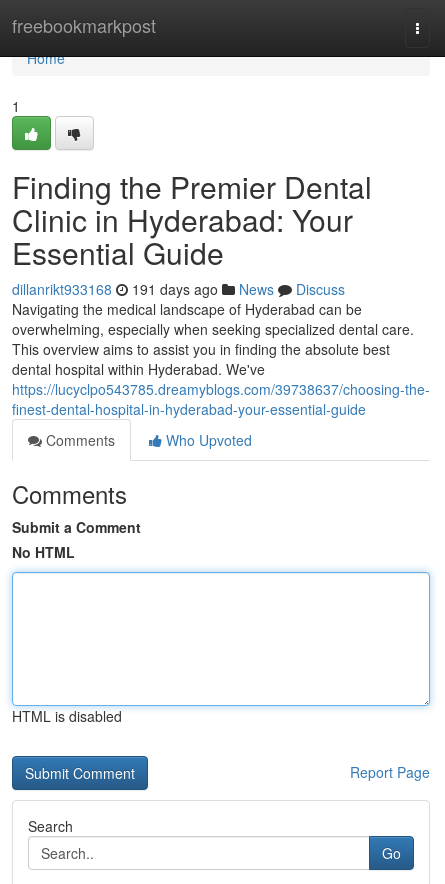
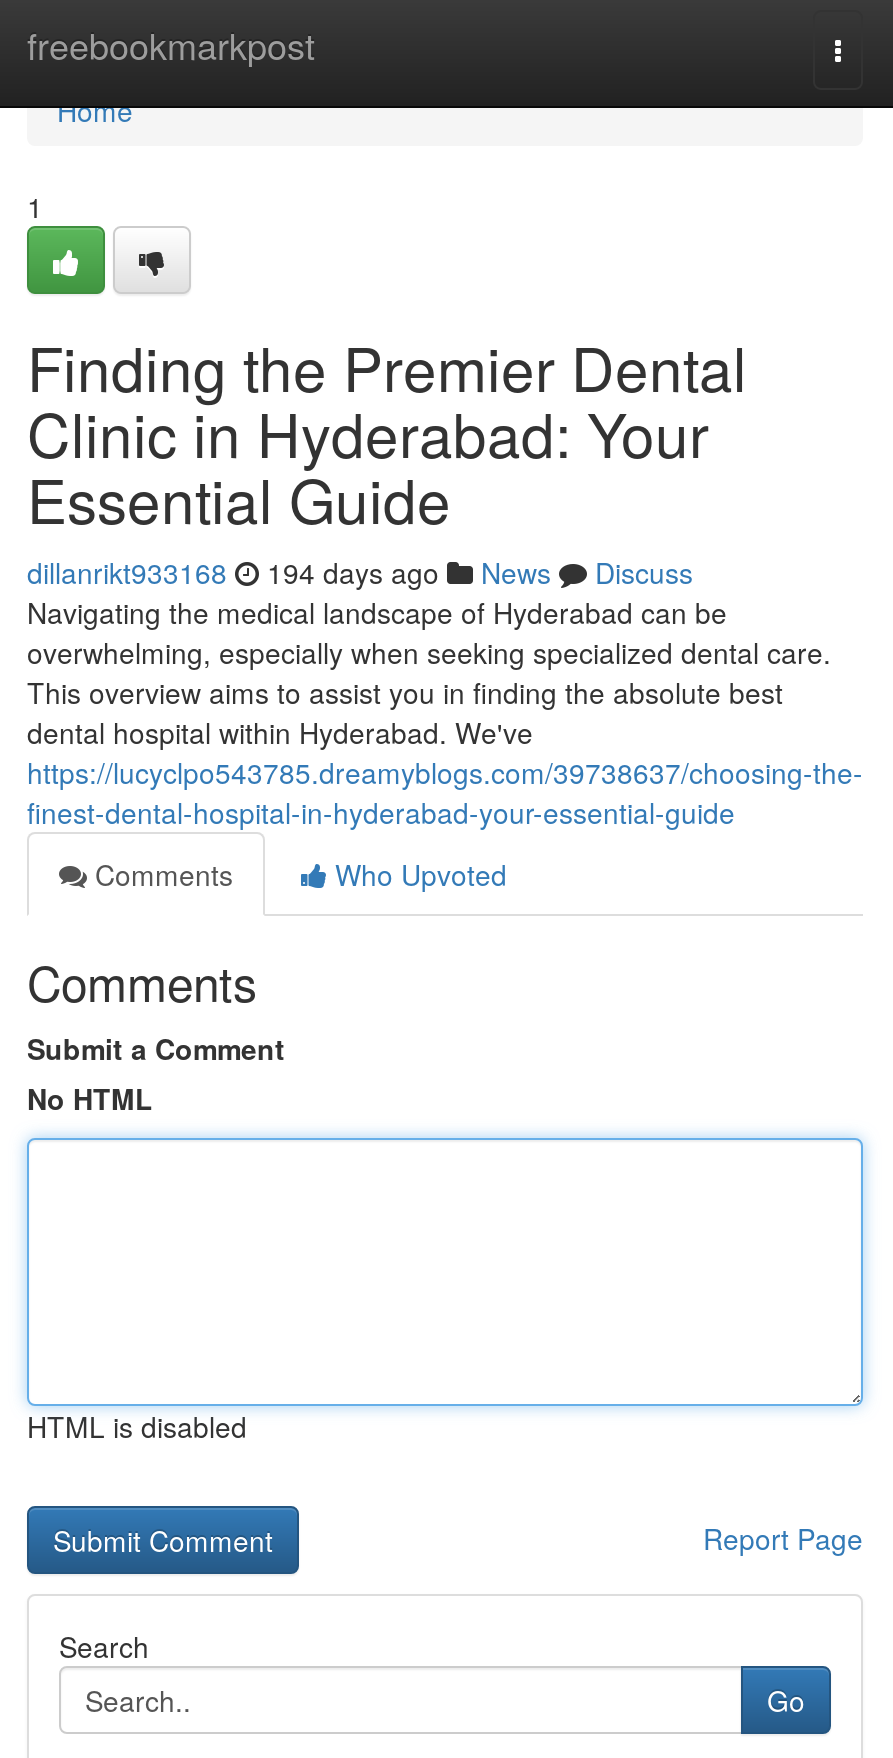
[12,279,345,299] dillanrikt933168 191 days ago News Discuss -> [27,552,693,592] dillanrikt933168 194 days ago News Discuss

